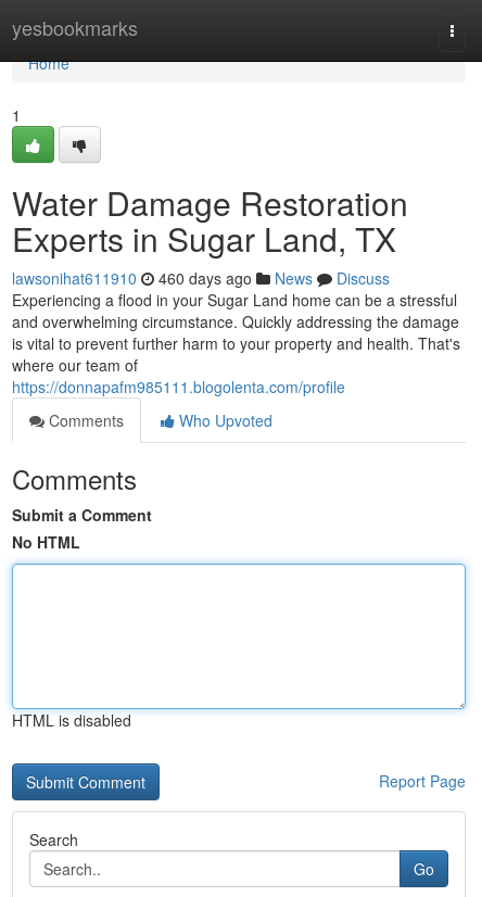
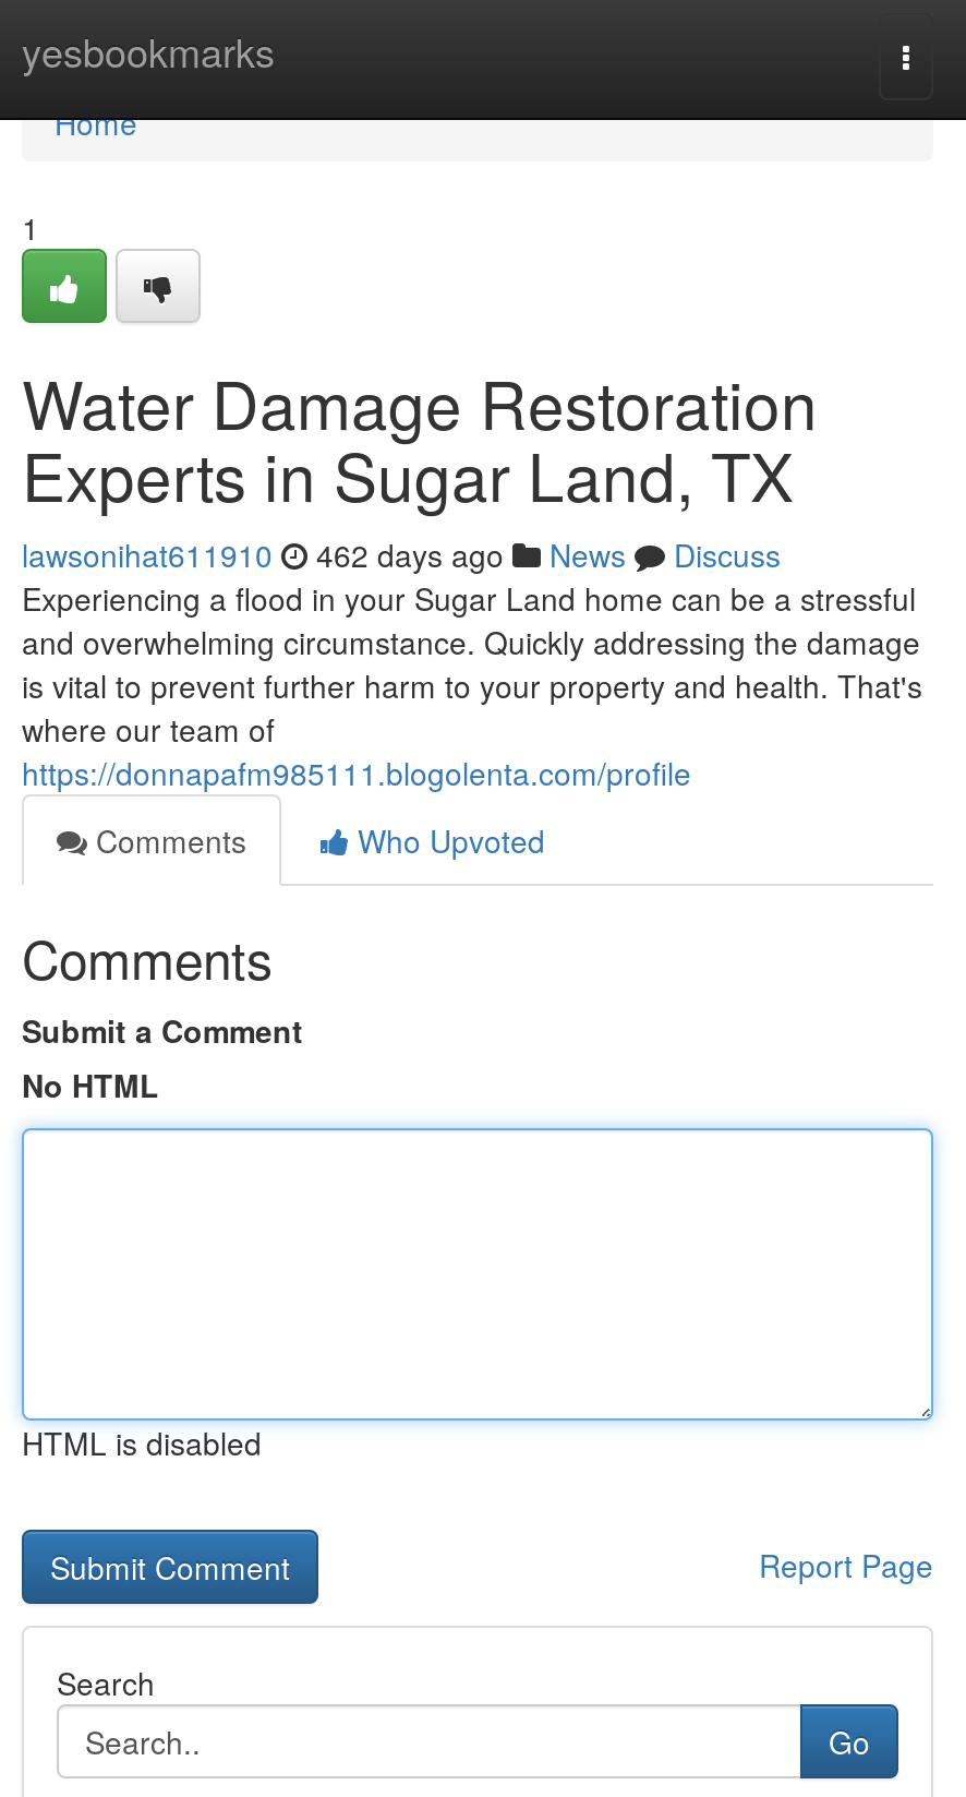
[12,267,390,289] lawsonihat611910 460 days ago News Discuss -> [22,532,781,576] lawsonihat611910 462 days ago News Discuss

